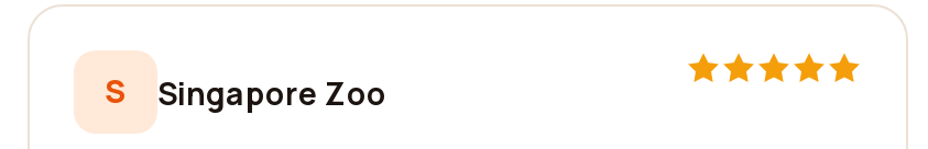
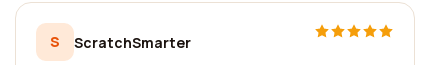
[157,71,386,113] Singapore Zoo -> [74,32,191,51] ScratchSmarter

